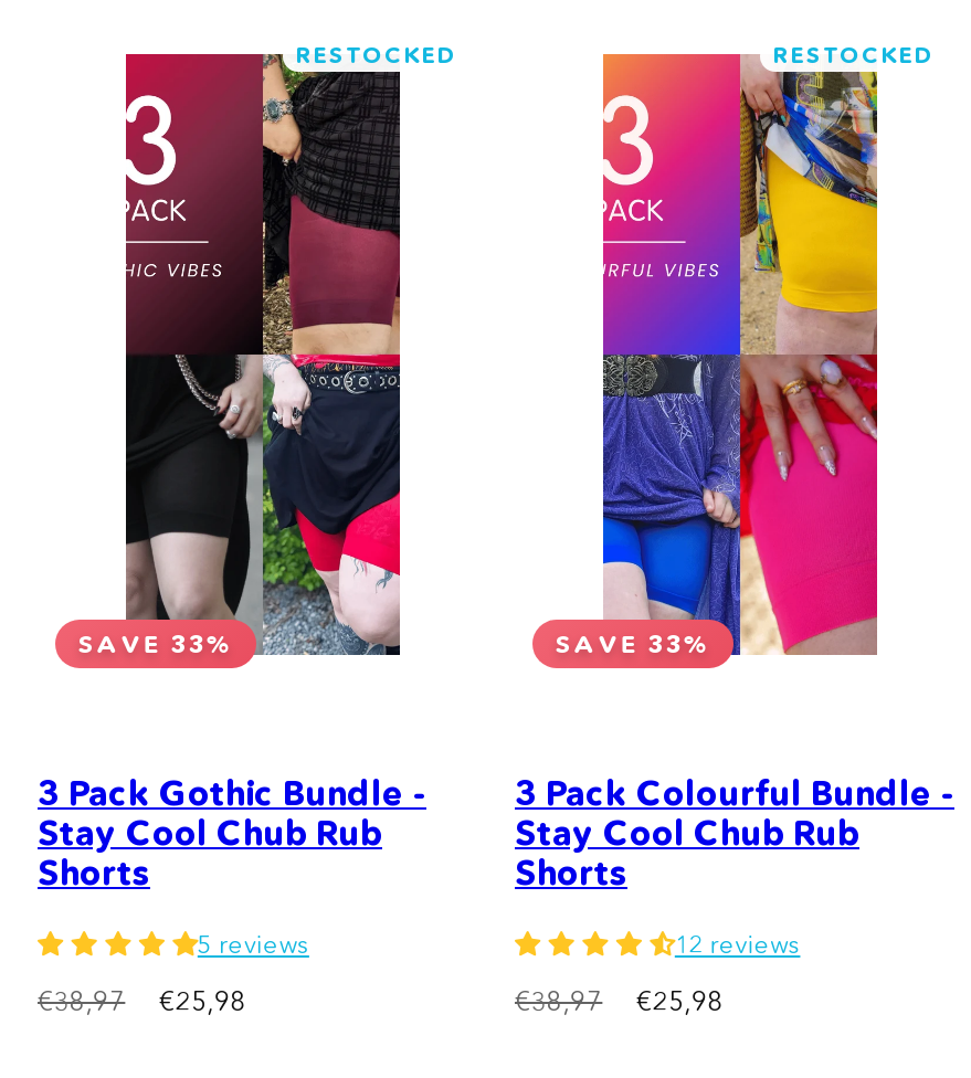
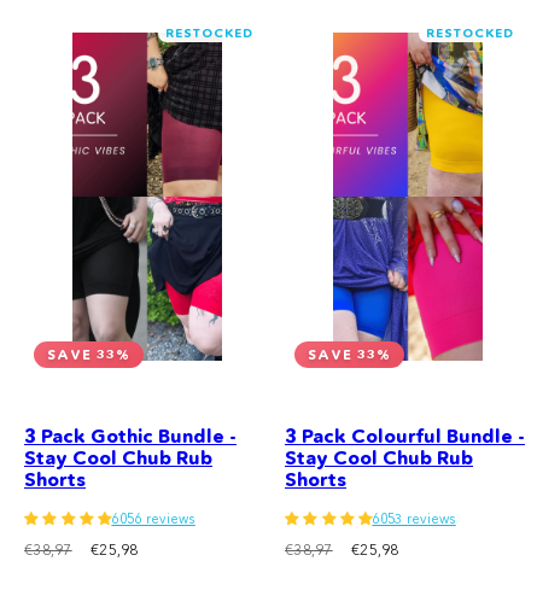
[198,928,309,959] 5 reviews -> [112,510,195,527] 6056 reviews
[675,928,800,959] 12 reviews -> [372,510,456,527] 6053 reviews

